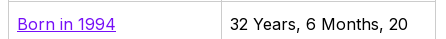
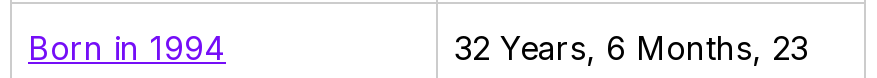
[230,14,408,34] 32 Years, 6 Months, 20 -> [454,28,808,68] 32 Years, 6 Months, 23

